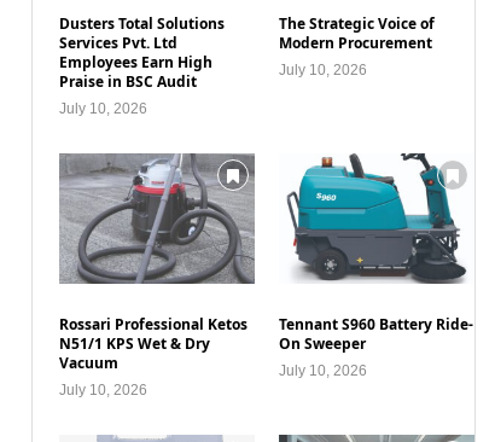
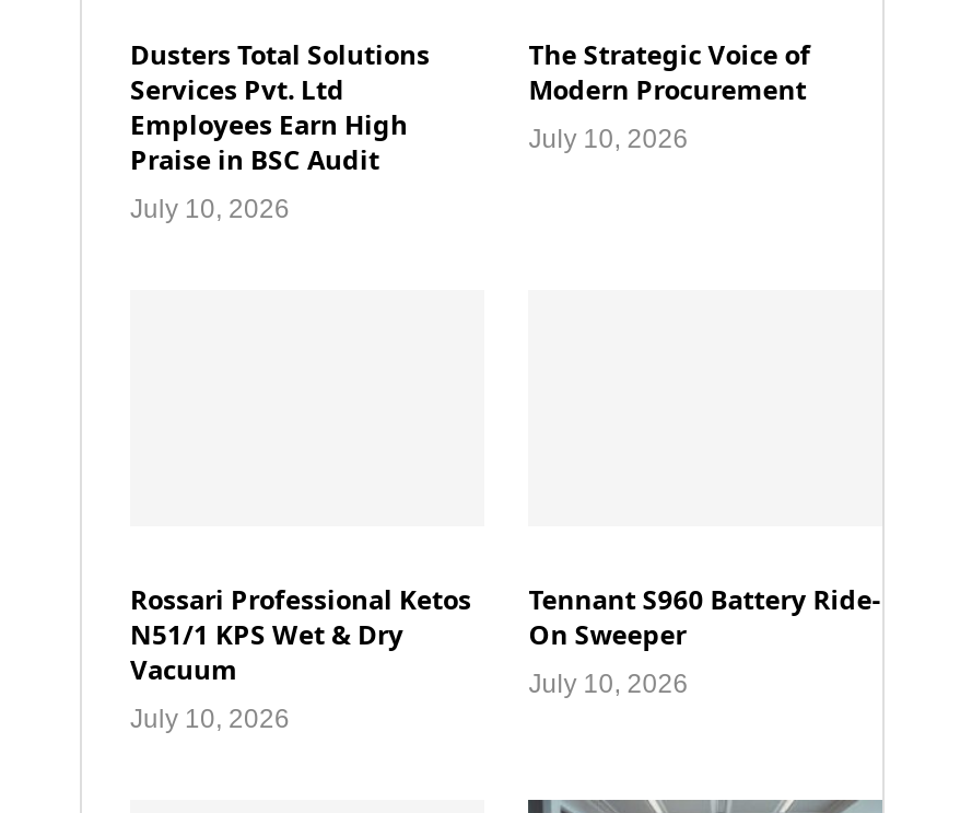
[58,152,256,285] [image] -> none
[286,152,467,285] [image] -> none

